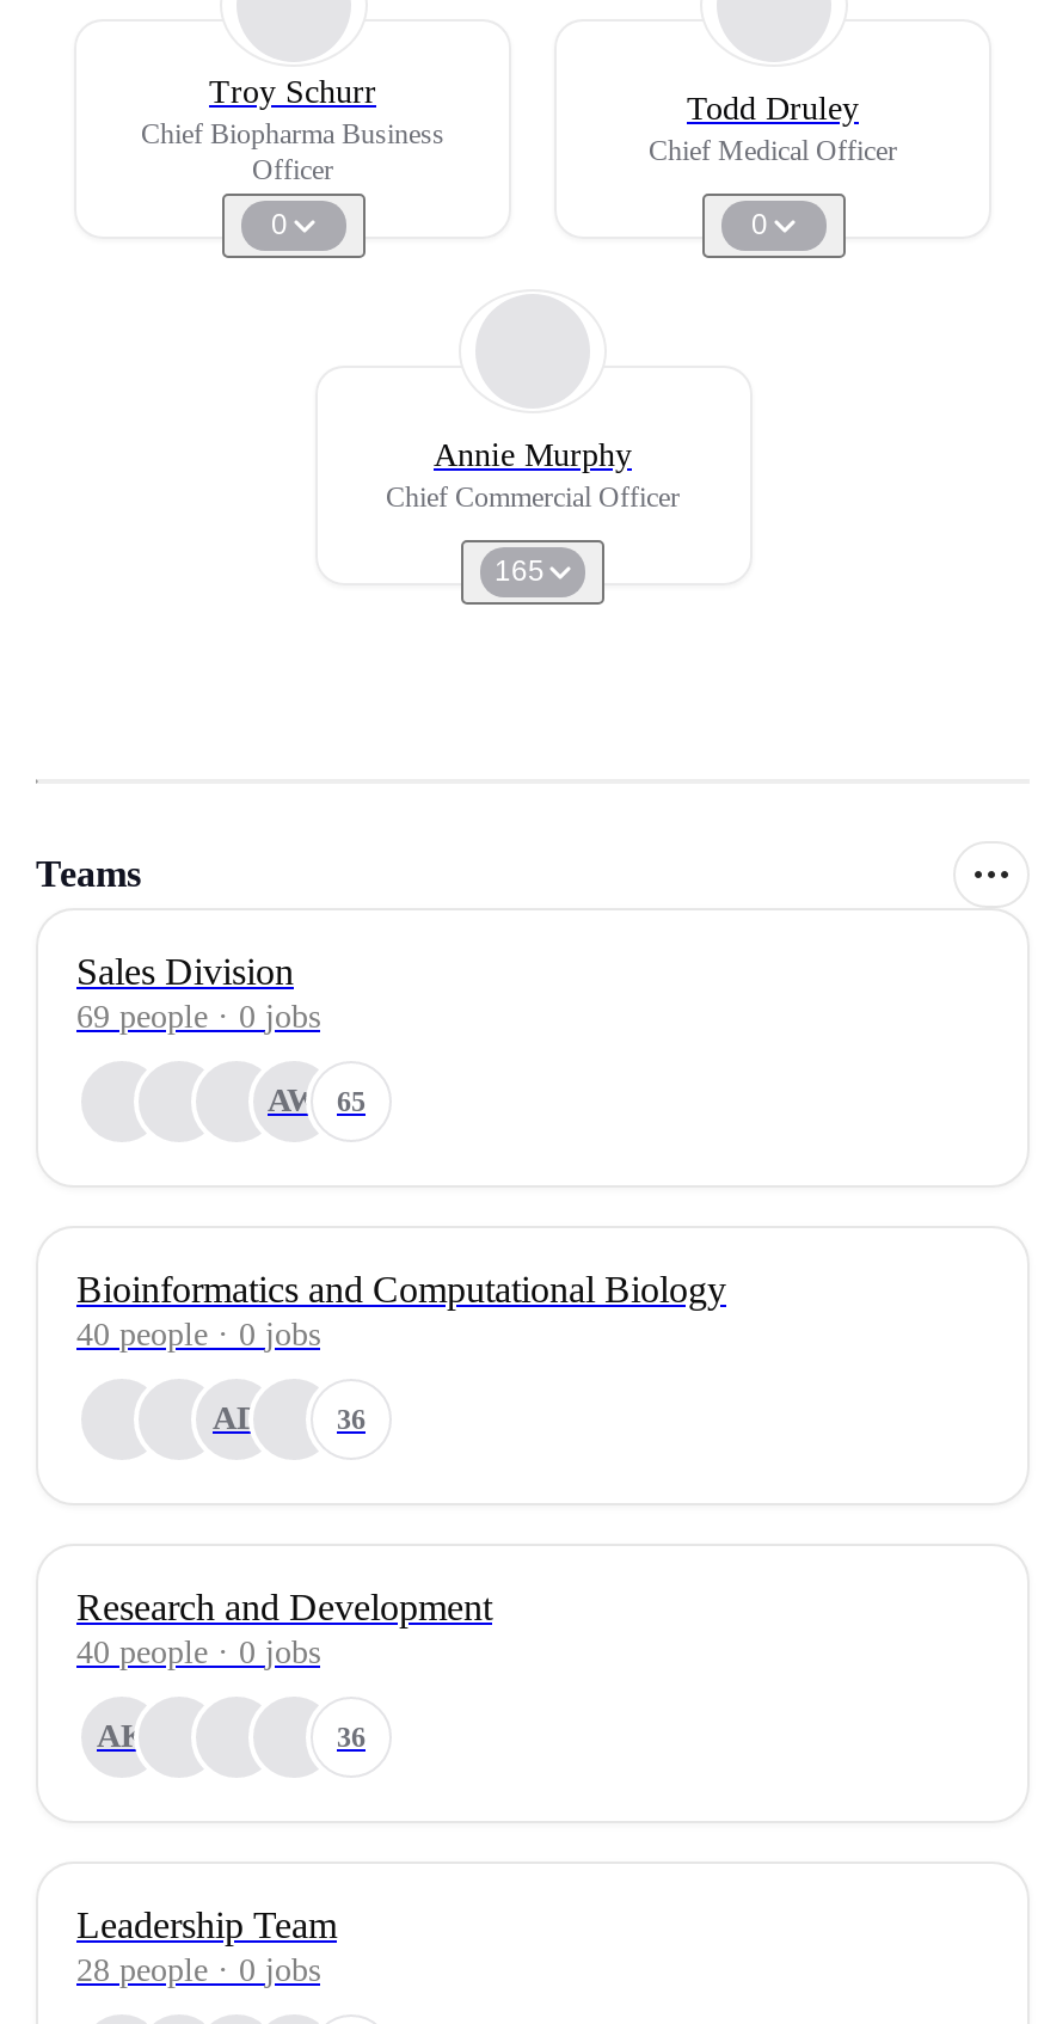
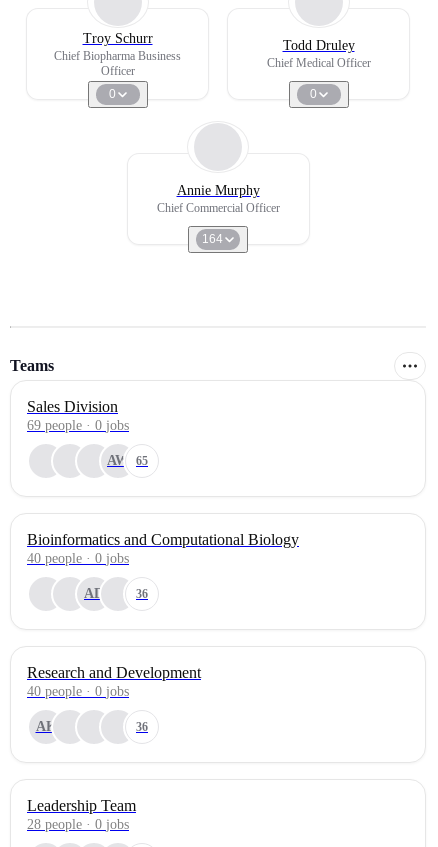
[495,554,545,588] 165 -> [202,232,223,246] 164

